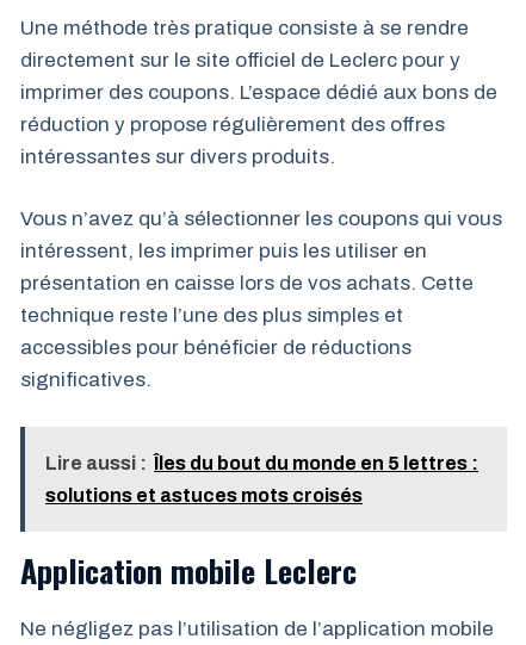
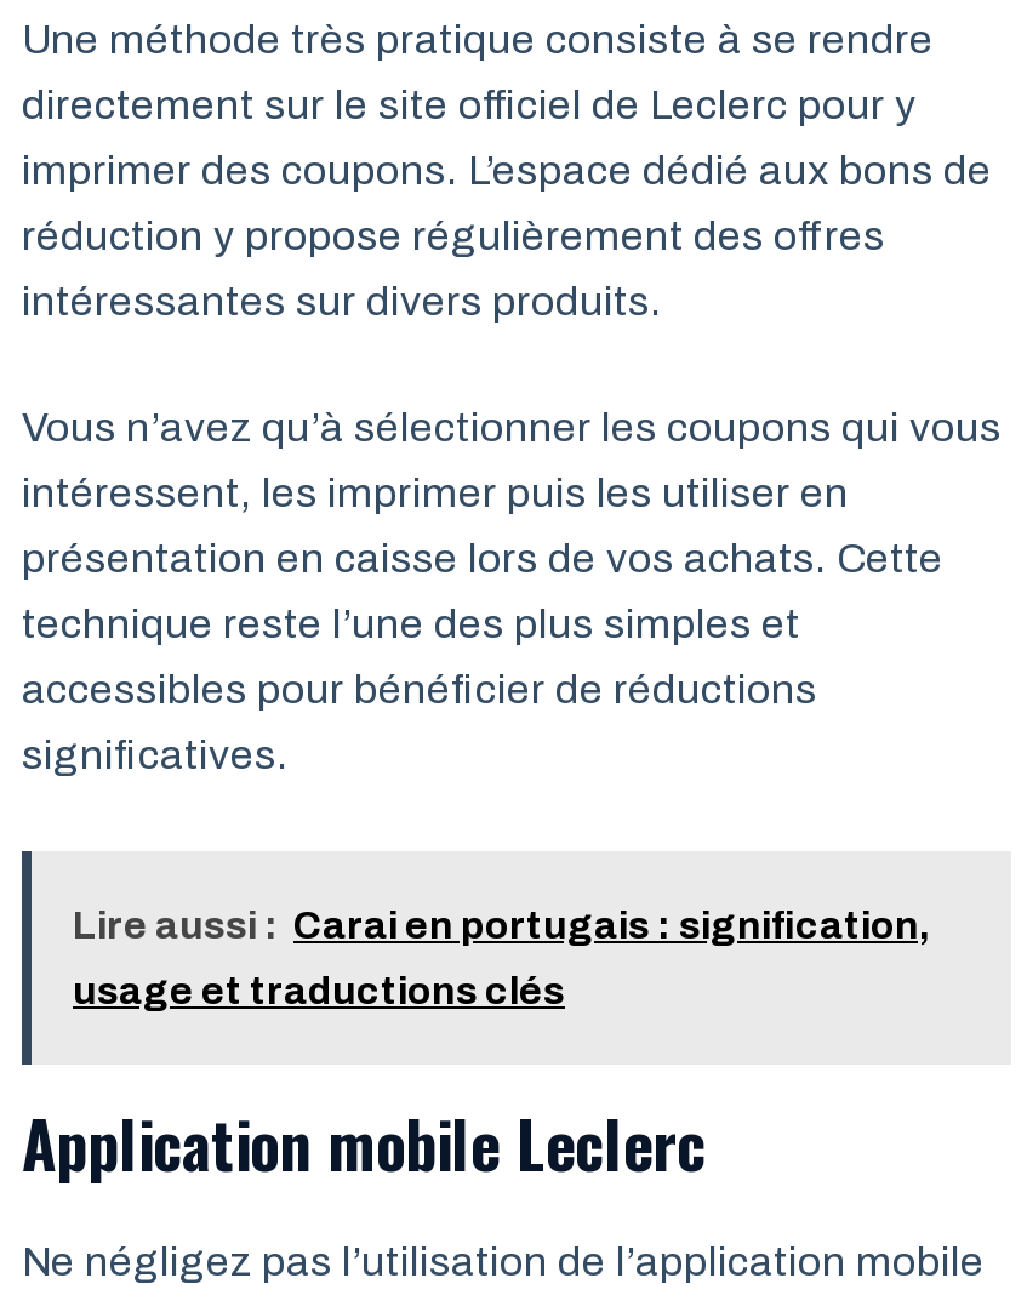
[45,452,478,473] Lire aussi : Îles du bout du monde en 5 lettres : -> [73,903,931,945] Lire aussi : Carai en portugais : signification,
[45,485,363,505] solutions et astuces mots croisés -> [73,969,565,1010] usage et traductions clés

